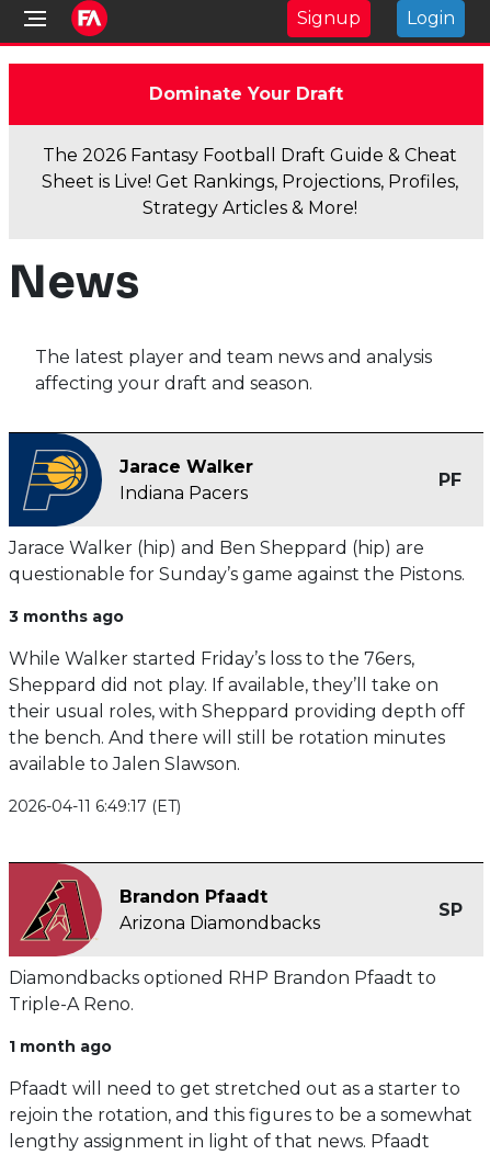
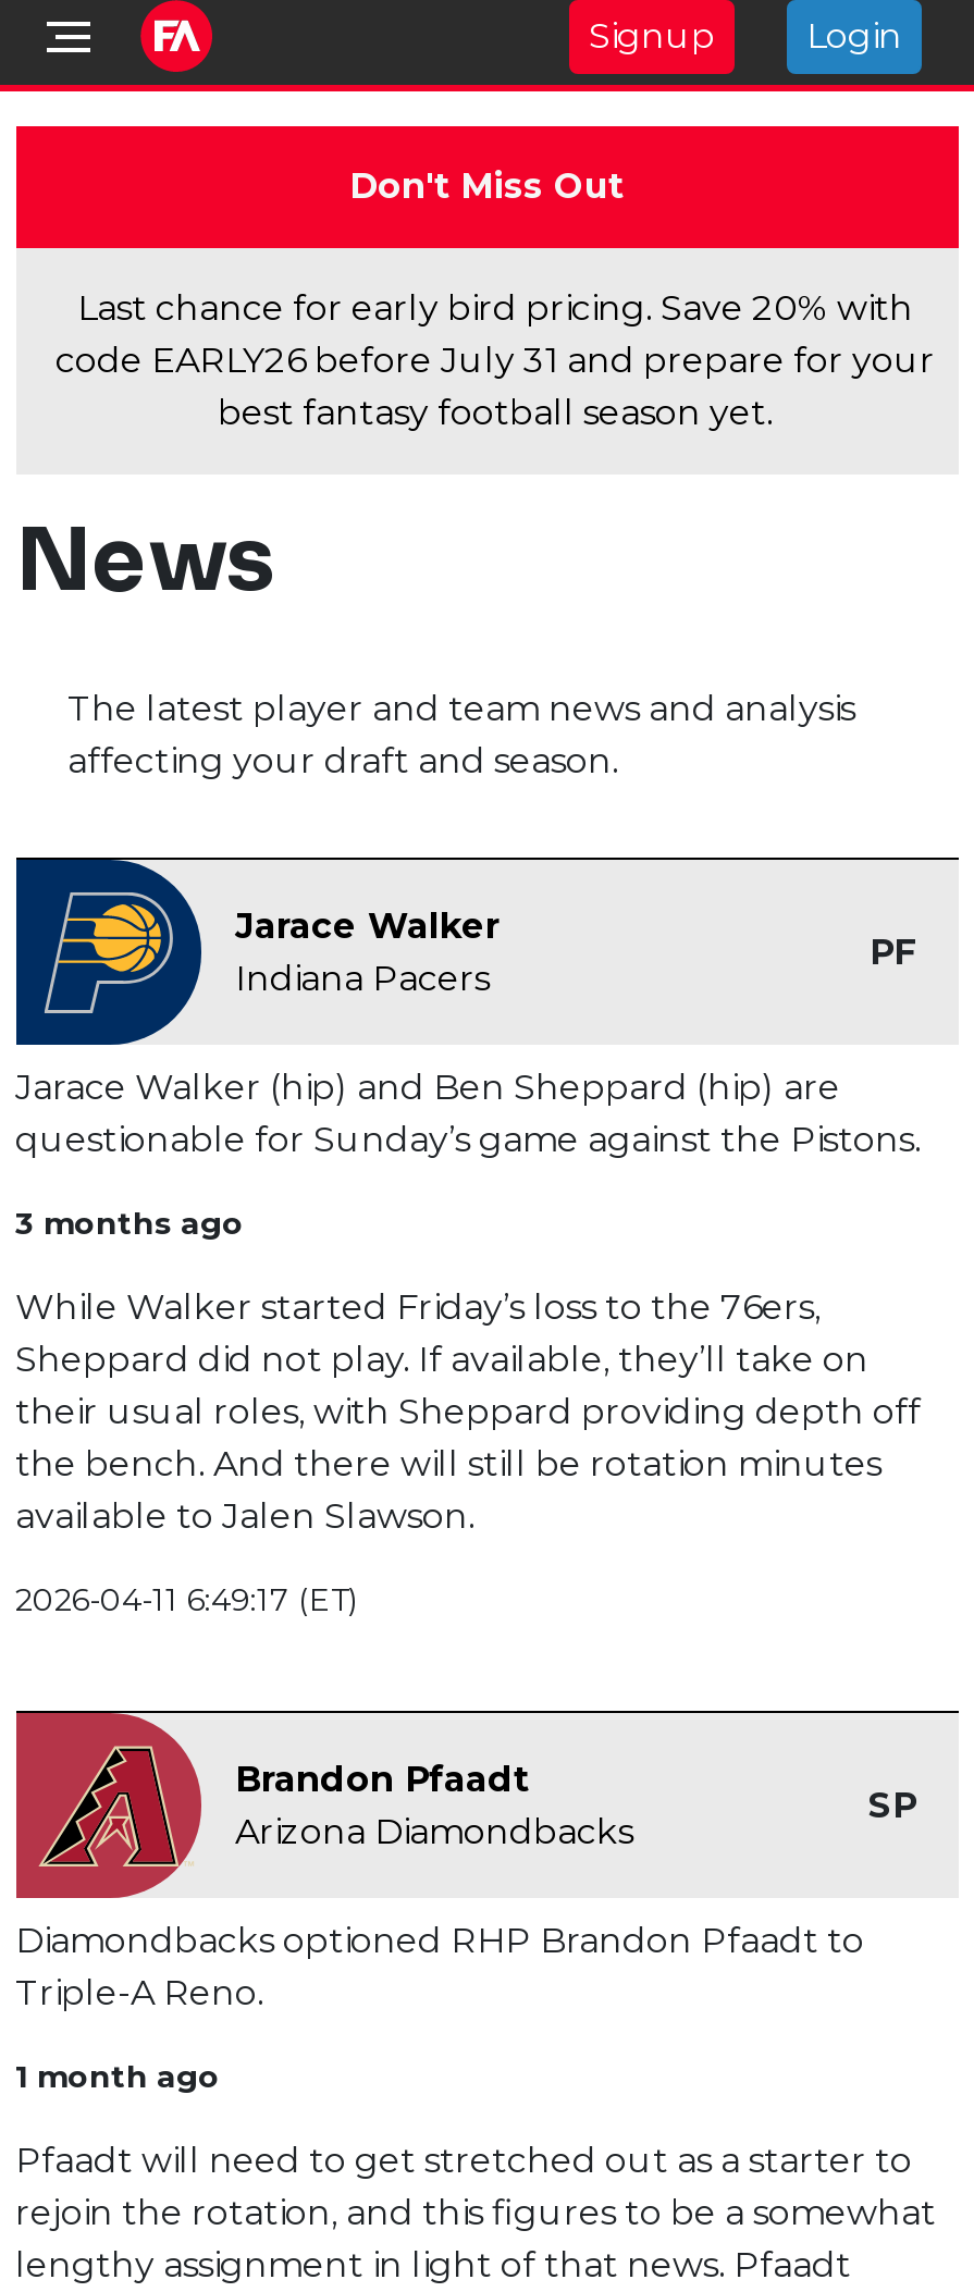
[149,83,343,104] Dominate Your Draft -> [349,165,624,207] Don't Miss Out
[42,145,458,218] The 2026 Fantasy Football Draft Guide & Cheat | Sheet is Live! Get Rankings, Projections, Profiles, | Strategy Articles & More! -> [56,287,935,433] Last chance for early bird pricing. Save 20% with | code EARLY26 before July 31 and prepare for your | best fantasy football season yet.

